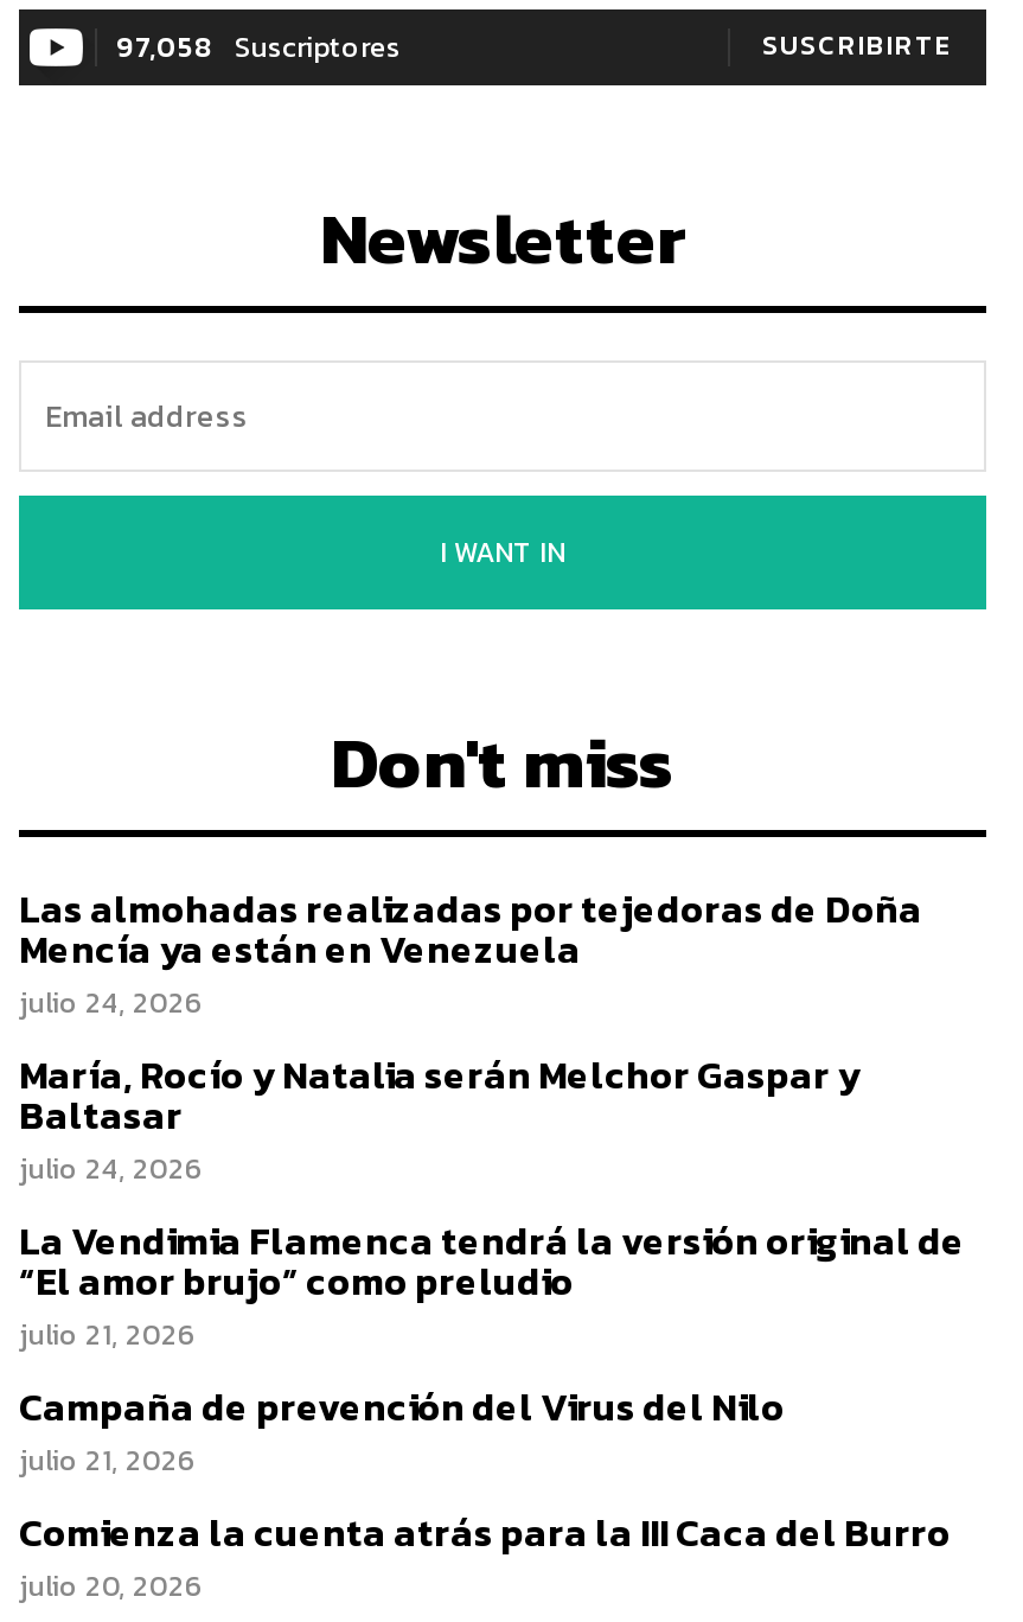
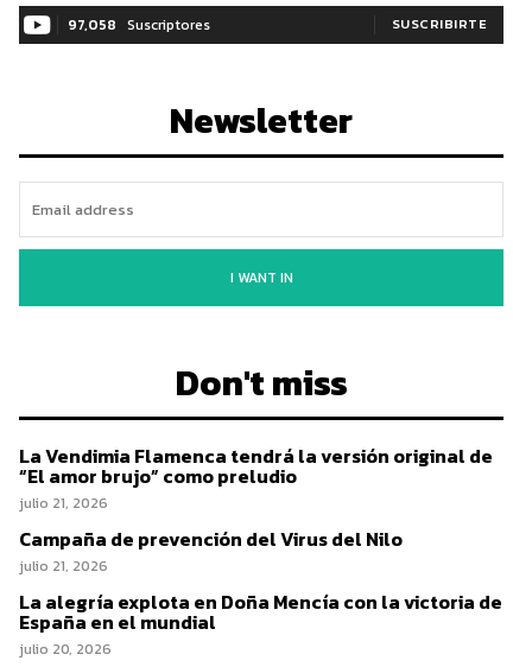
[19,881,922,1191] Las almohadas realizadas por tejedoras de Doña | Mencía ya están en Venezuela | julio 24, 2026 | María, Rocío y Natalia serán Melchor Gaspar y | Baltasar | julio 24, 2026 -> none
moved [19,1213,965,1483] -> [19,442,493,577]: La Vendimia Flamenca tendrá la versión original de | “El amor brujo” como preludio | julio 21, 2026 | Campaña de prevención del Virus del Nilo | julio 21, 2026
[19,1504,951,1561] Comienza la cuenta atrás para la III Caca del Burro -> [19,588,502,637] La alegría explota en Doña Mencía con la victoria de | España en el mundial

